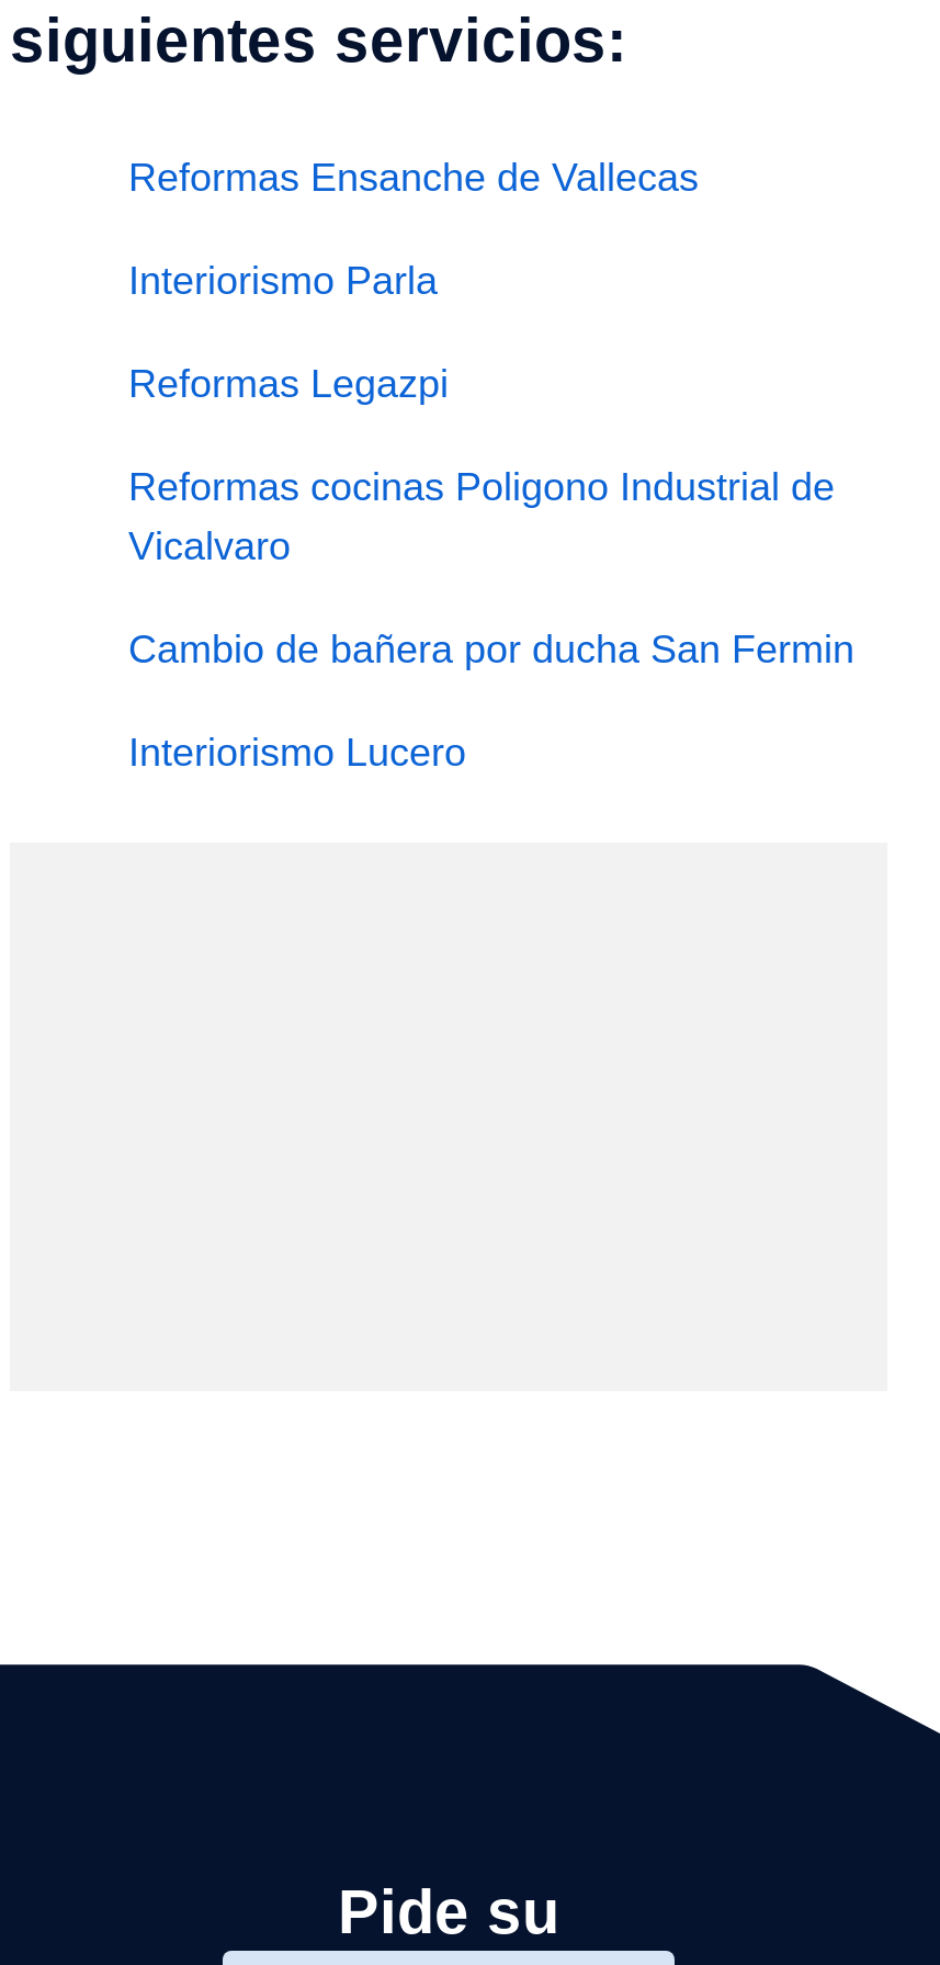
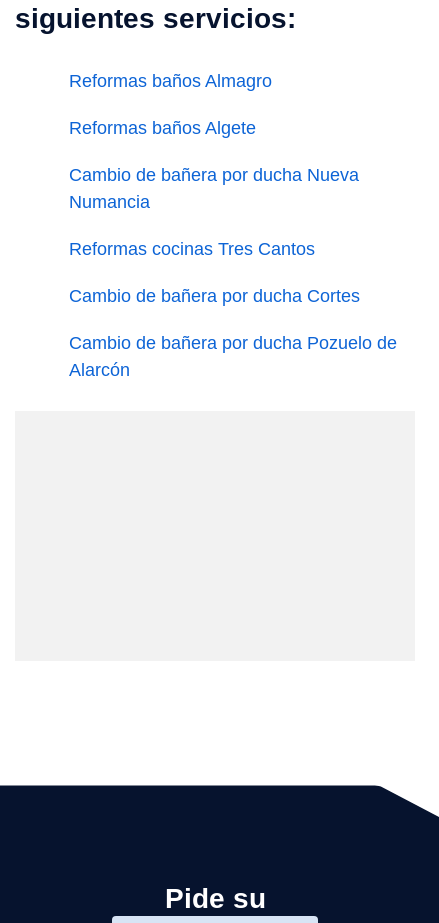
[128,155,699,199] Reformas Ensanche de Vallecas -> [69,71,272,91] Reformas baños Almagro
[128,258,438,302] Interiorismo Parla -> [69,118,256,138] Reformas baños Algete
[128,361,449,405] Reformas Legazpi -> [69,165,359,212] Cambio de bañera por ducha Nueva | Numancia
[128,464,835,567] Reformas cocinas Poligono Industrial de | Vicalvaro -> [69,239,315,259] Reformas cocinas Tres Cantos
[128,627,854,671] Cambio de bañera por ducha San Fermin -> [69,286,360,306] Cambio de bañera por ducha Cortes
[128,730,466,774] Interiorismo Lucero -> [69,333,397,380] Cambio de bañera por ducha Pozuelo de | Alarcón

